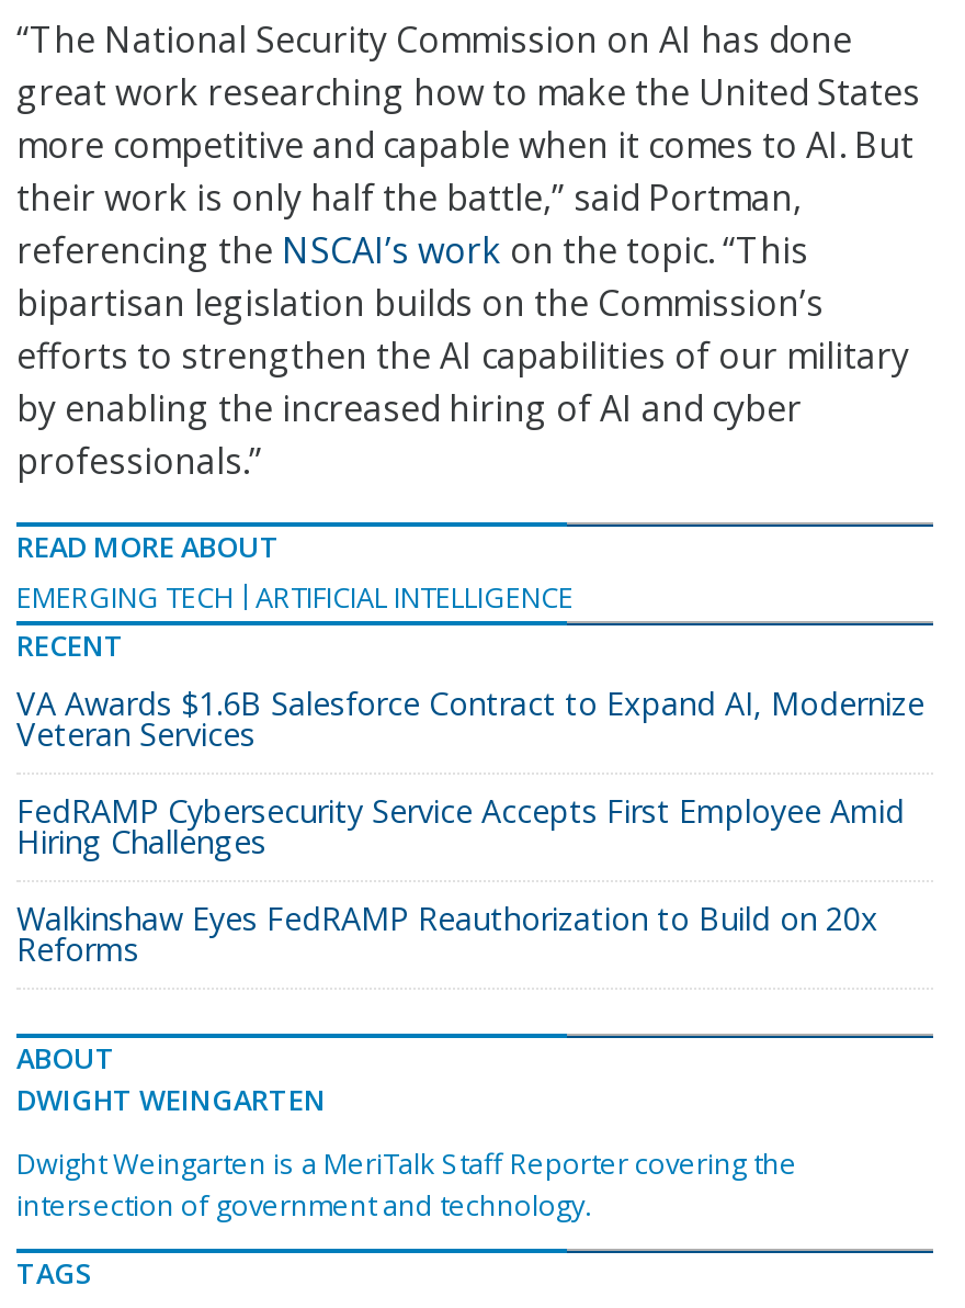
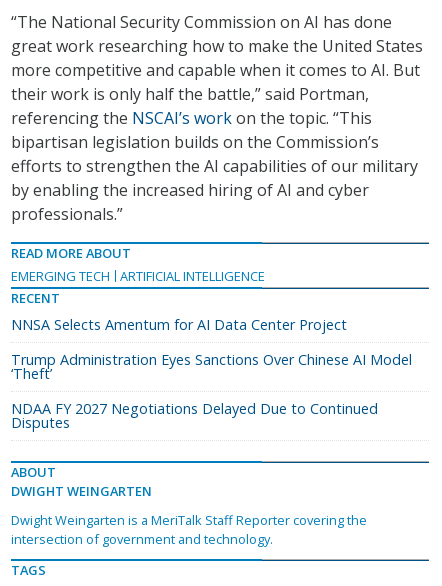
[16,682,924,754] VA Awards $1.6B Salesforce Contract to Expand AI, Modernize | Veteran Services -> [11,315,347,334] NNSA Selects Amentum for AI Data Center Project
[16,789,905,862] FedRAMP Cybersecurity Service Accepts First Employee Amid | Hiring Challenges -> [11,350,412,383] Trump Administration Eyes Sanctions Over Chinese AI Model | ‘Theft’
[16,897,878,969] Walkinshaw Eyes FedRAMP Reauthorization to Build on 20x | Reforms -> [11,399,378,432] NDAA FY 2027 Negotiations Delayed Due to Continued | Disputes

